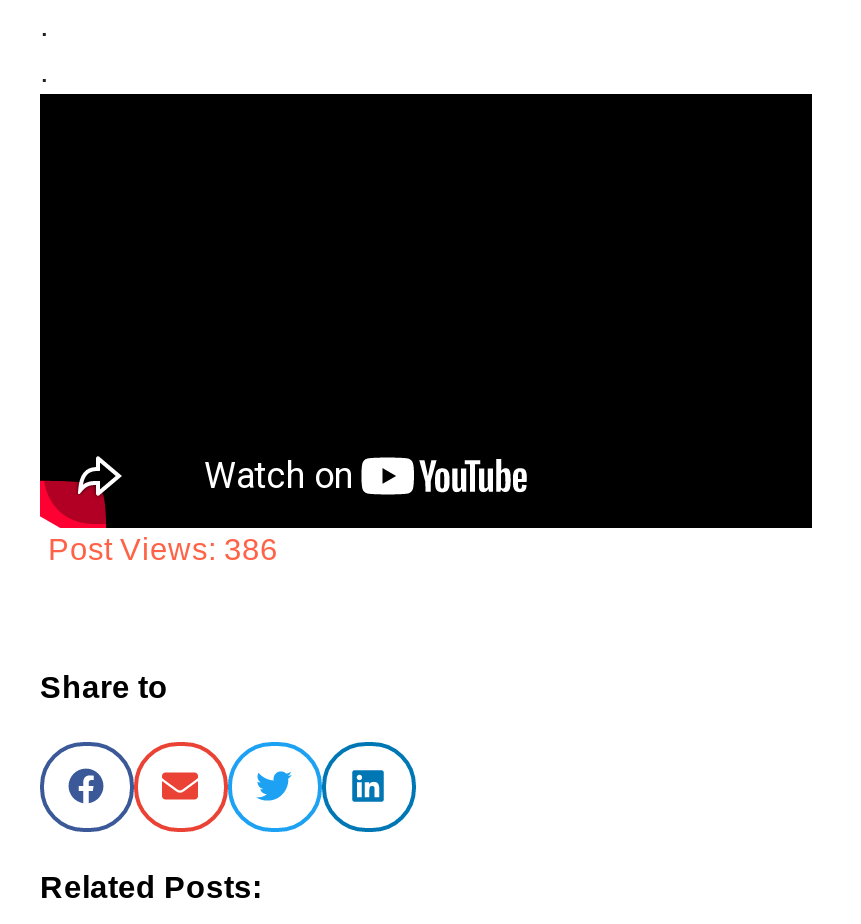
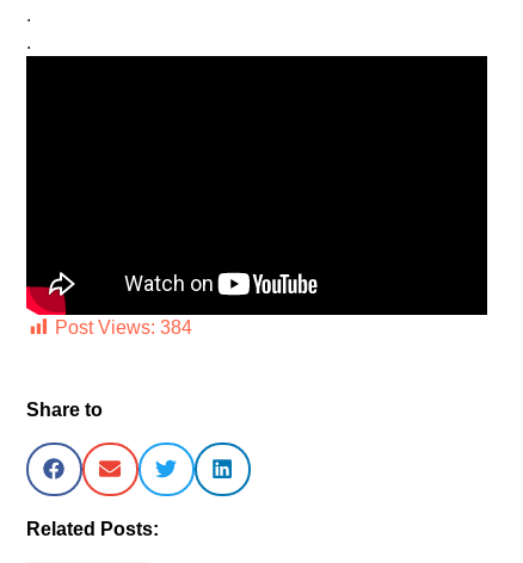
[48,531,278,565] Post Views: 386 -> [55,317,192,337] Post Views: 384

